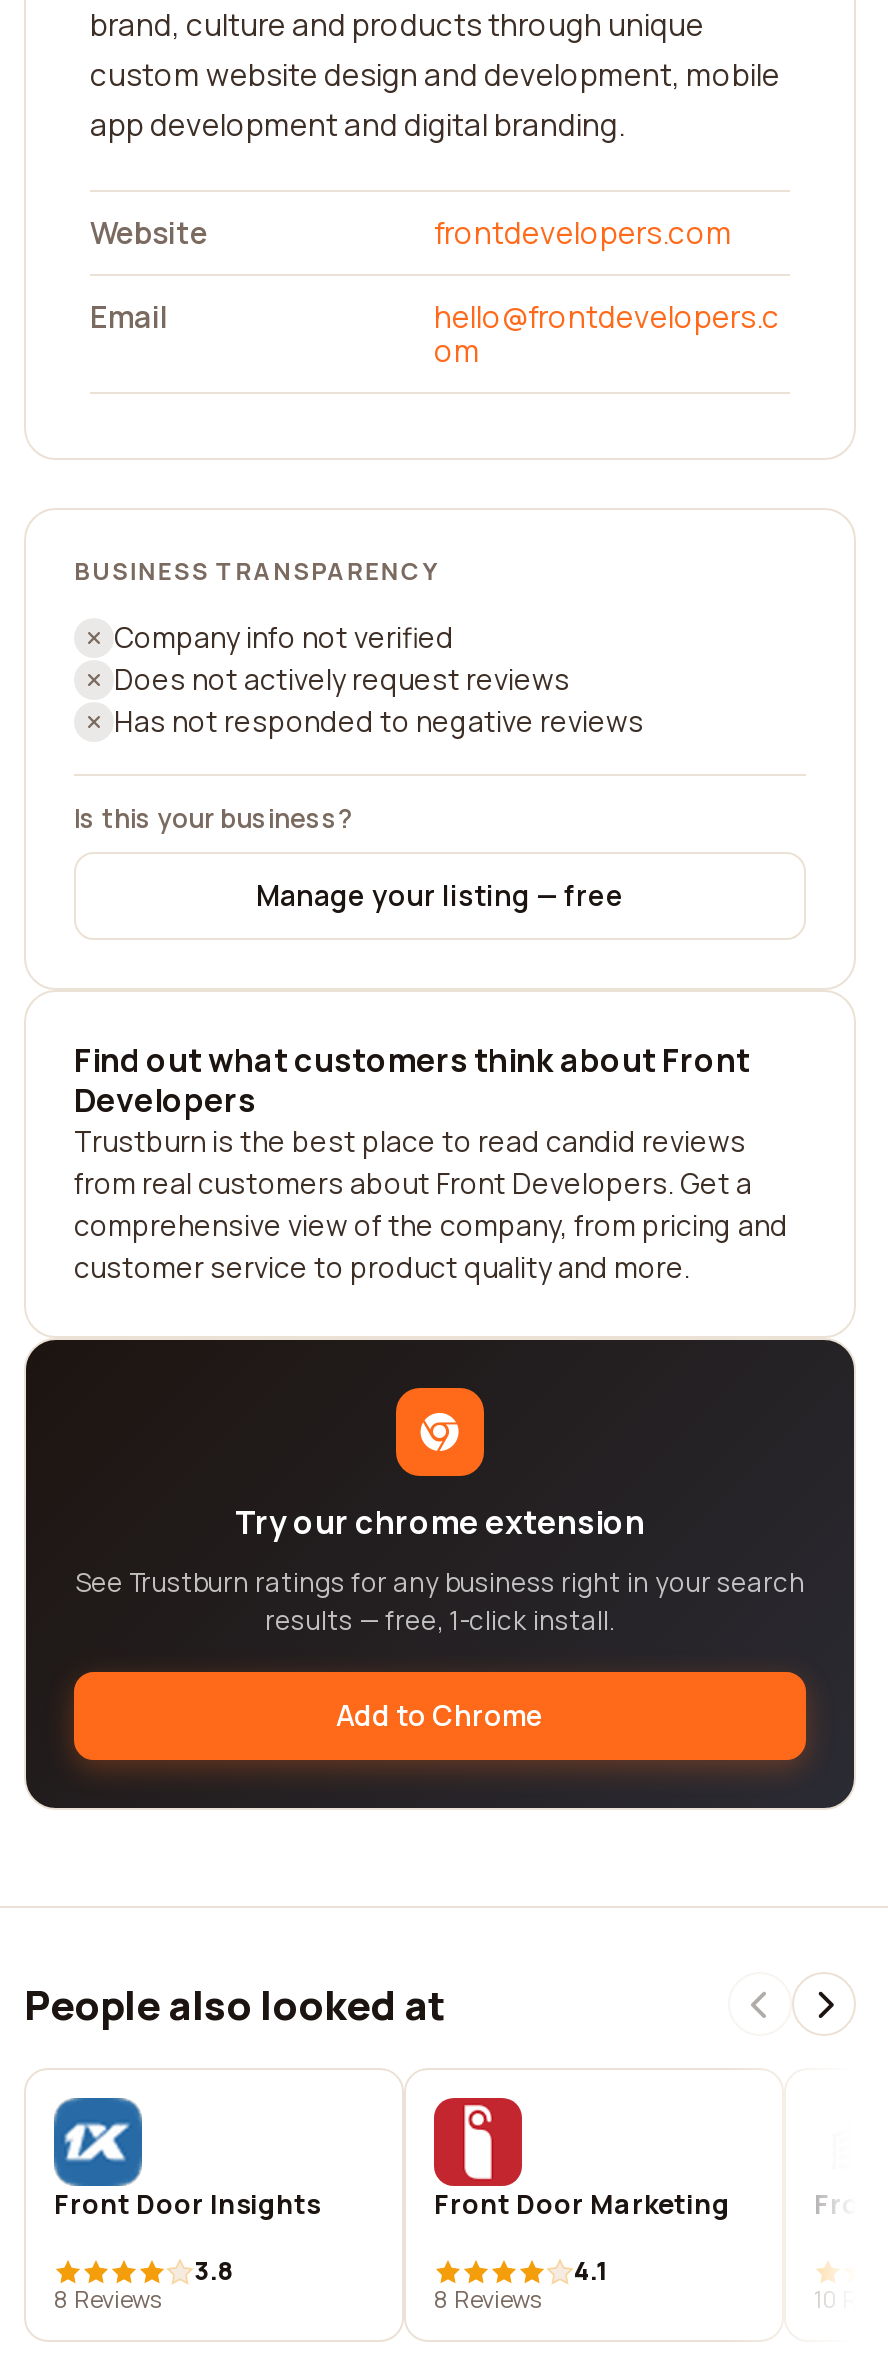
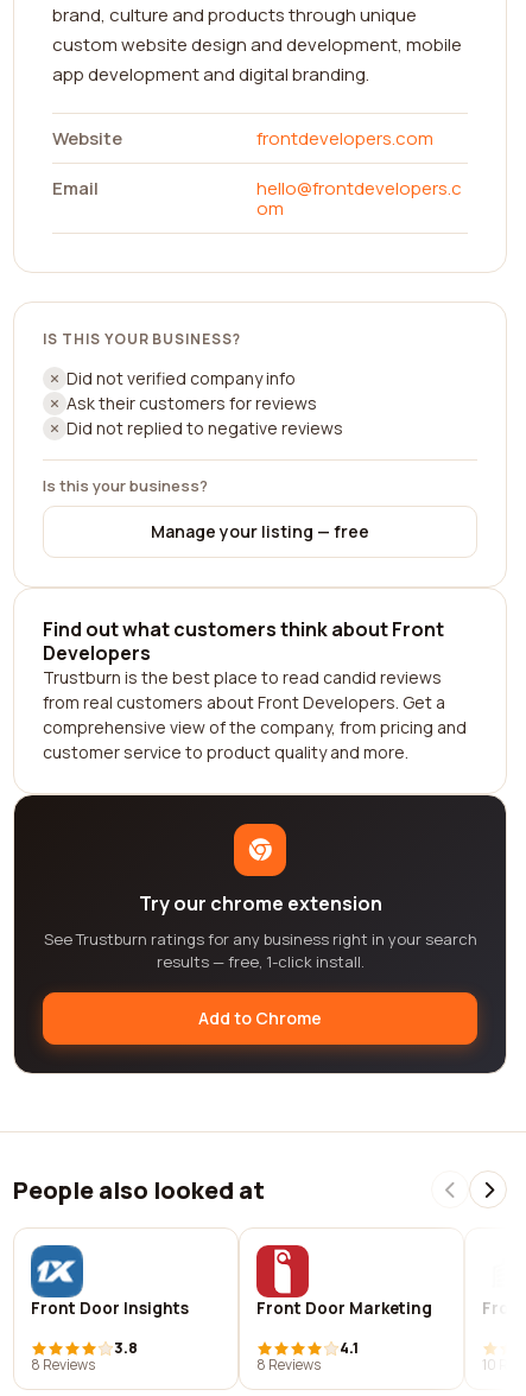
[74,554,438,588] BUSINESS TRANSPARENCY -> [43,329,241,349] IS THIS YOUR BUSINESS?
[114,618,644,740] Company info not verified | Does not actively request reviews | Has not responded to negative reviews -> [66,367,343,439] Did not verified company info | Ask their customers for reviews | Did not replied to negative reviews

